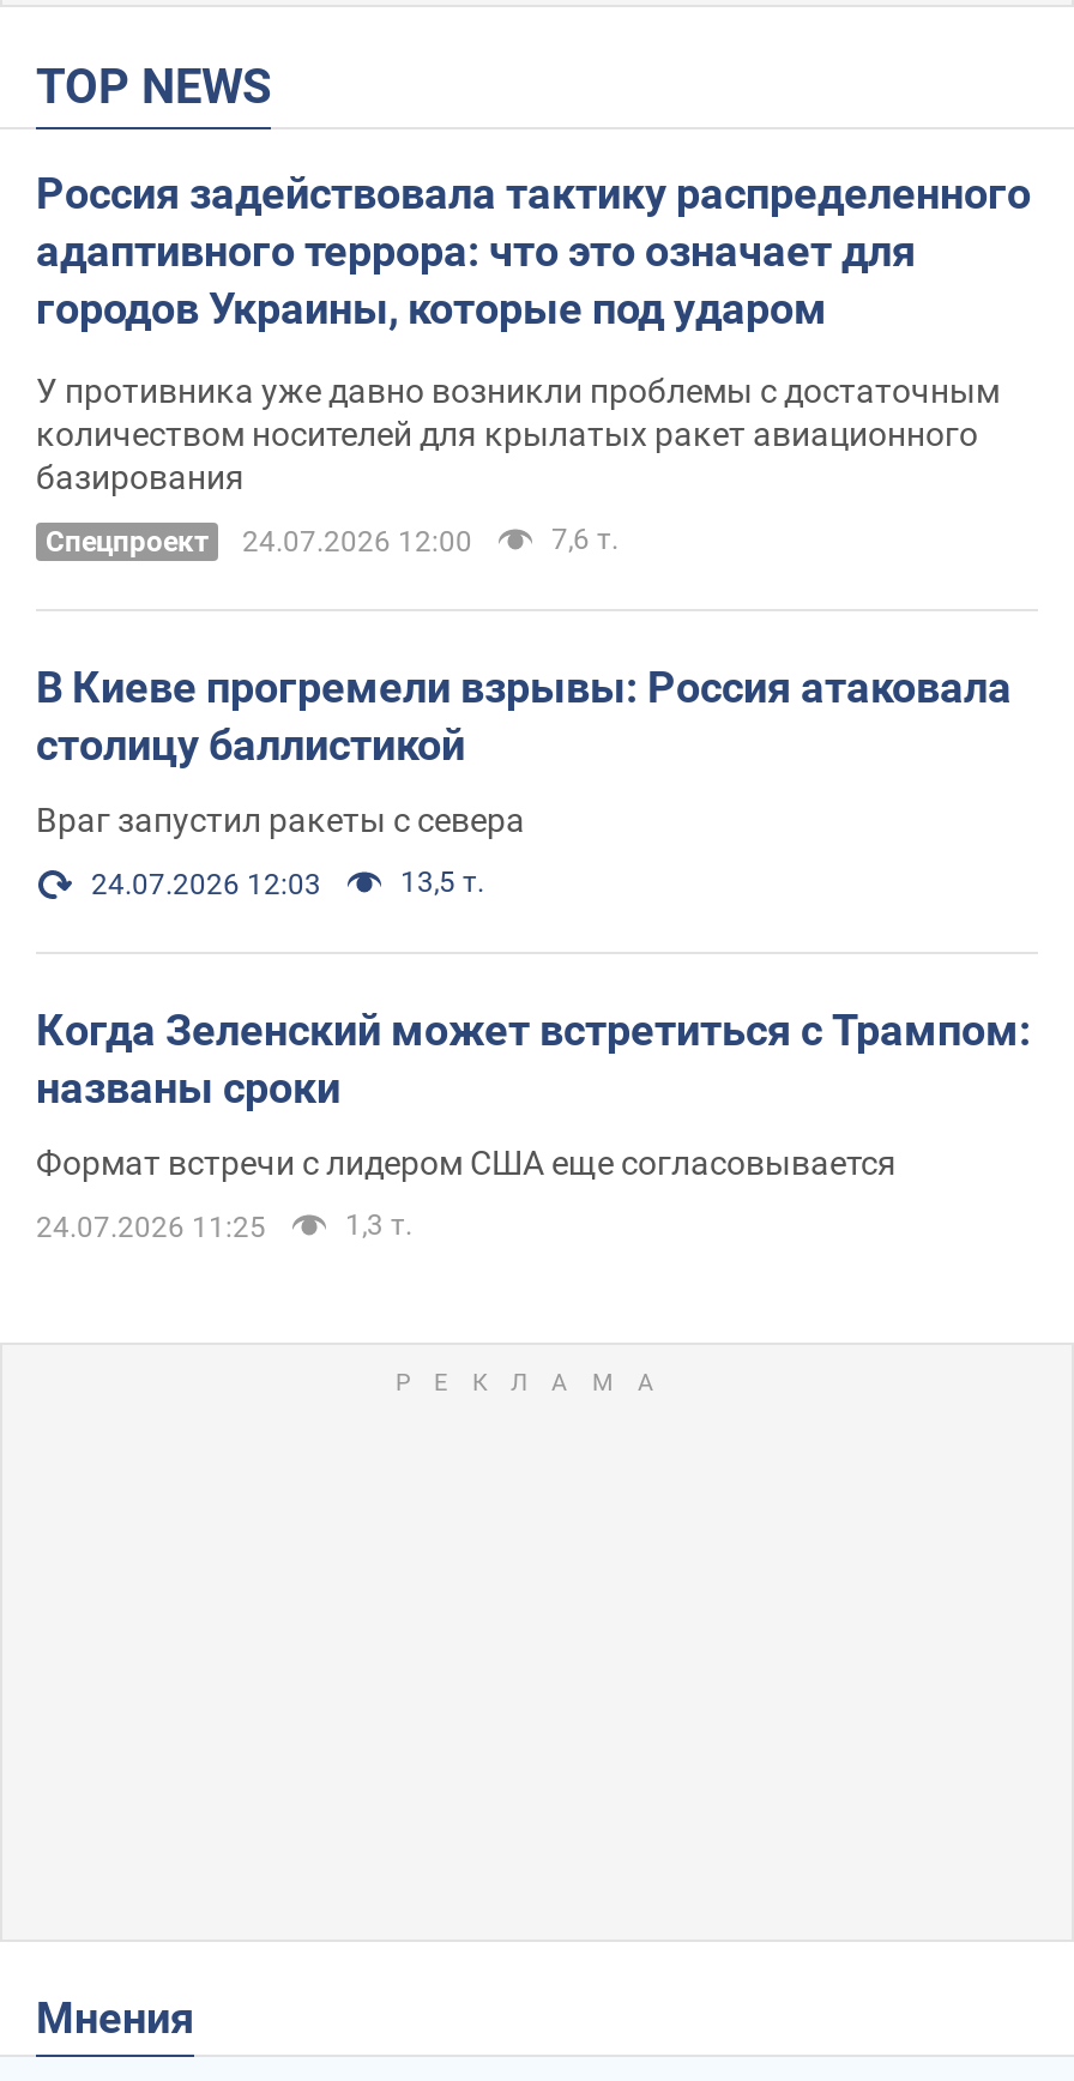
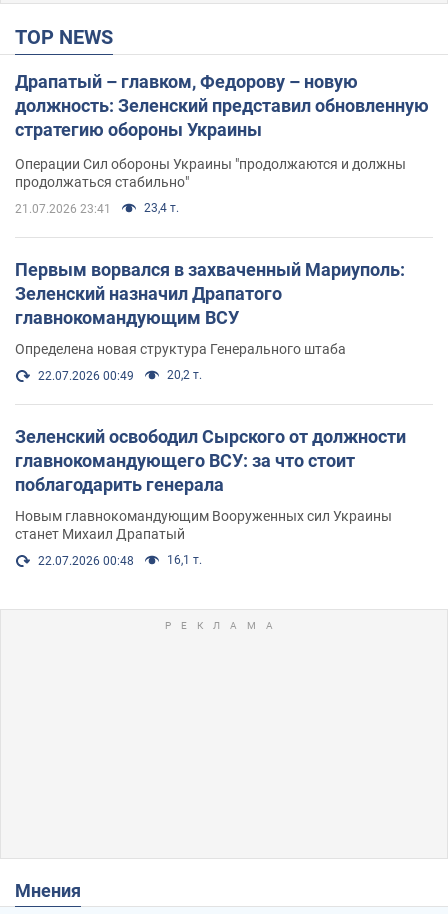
[36,168,1031,334] Россия задействовала тактику распределенного | адаптивного террора: что это означает для | городов Украины, которые под ударом -> [15,71,429,140] Драпатый – главком, Федорову – новую | должность: Зеленский представил обновленную | стратегию обороны Украины
[36,372,1000,497] У противника уже давно возникли проблемы с достаточным | количеством носителей для крылатых ракет авиационного | базирования -> [15,156,406,190] Операции Сил обороны Украины "продолжаются и должны | продолжаться стабильно"
[46,523,619,559] Спецпроект | 24.07.2026 12:00 | 7,6 т. -> [15,201,179,216] 21.07.2026 23:41 | 23,4 т.
[36,662,1012,770] В Киеве прогремели взрывы: Россия атаковала | столицу баллистикой -> [15,259,405,328] Первым ворвался в захваченный Мариуполь: | Зеленский назначил Драпатого | главнокомандующим ВСУ
[36,801,525,840] Враг запустил ракеты с севера -> [15,341,346,357] Определена новая структура Генерального штаба
[91,866,484,902] 24.07.2026 12:03 | 13,5 т. -> [38,368,202,383] 22.07.2026 00:49 | 20,2 т.
[36,1005,1031,1113] Когда Зеленский может встретиться с Трампом: | названы сроки -> [15,426,406,495] Зеленский освободил Сырского от должности | главнокомандующего ВСУ: за что стоит | поблагодарить генерала
[36,1144,897,1182] Формат встречи с лидером США еще согласовывается -> [15,508,392,542] Новым главнокомандующим Вооруженных сил Украины | станет Михаил Драпатый
[36,1209,412,1245] 24.07.2026 11:25 | 1,3 т. -> [38,553,202,568] 22.07.2026 00:48 | 16,1 т.

